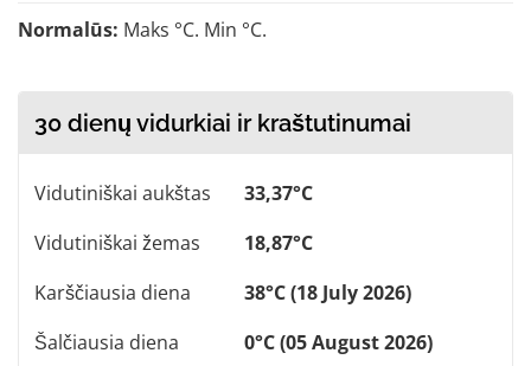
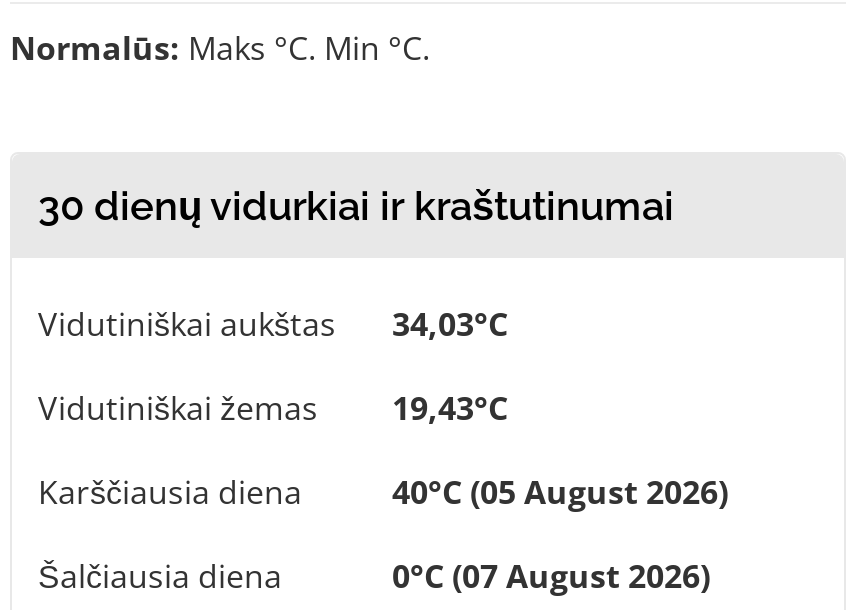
[34,180,313,206] Vidutiniškai aukštas 33,37°C -> [38,301,508,345] Vidutiniškai aukštas 34,03°C
[34,229,313,255] Vidutiniškai žemas 18,87°C -> [38,385,508,429] Vidutiniškai žemas 19,43°C
[244,279,411,305] 38°C (18 July 2026) -> [392,469,728,513] 40°C (05 August 2026)
[244,329,433,355] 0°C (05 August 2026) -> [392,553,710,597] 0°C (07 August 2026)

